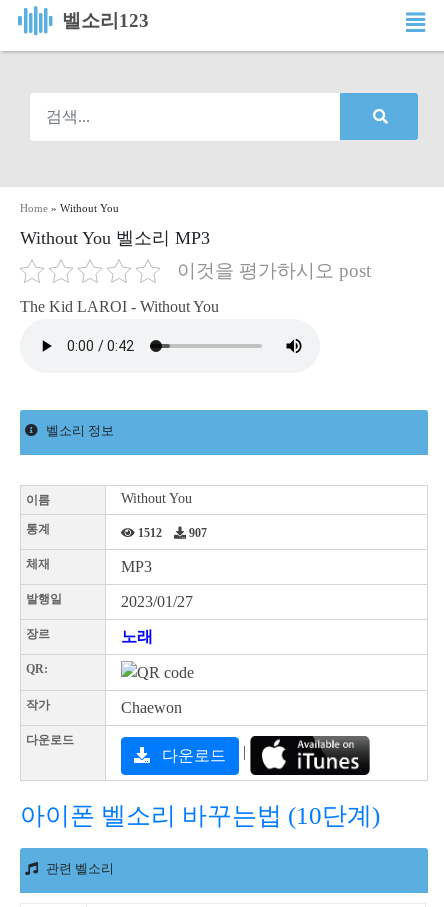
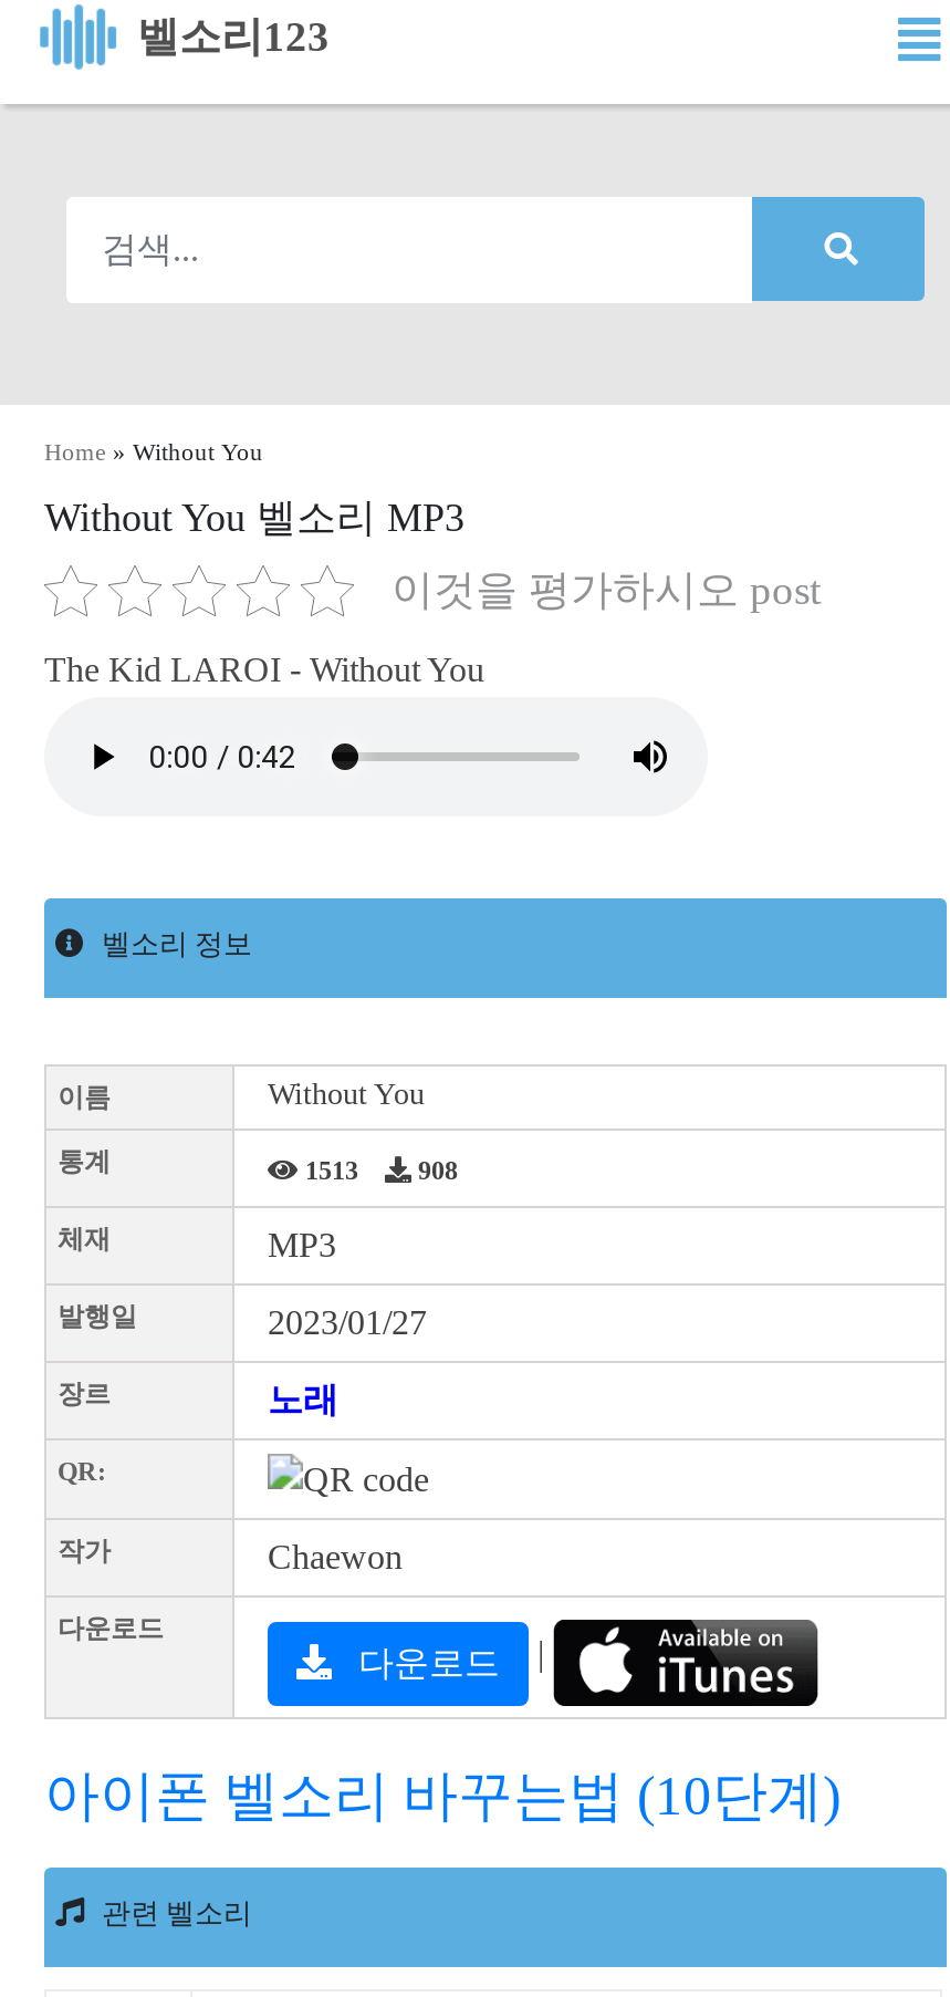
[135,526,162,539] 1512 -> [299,1155,358,1184] 1513
[186,526,207,539] 907 -> [411,1155,458,1184] 908

